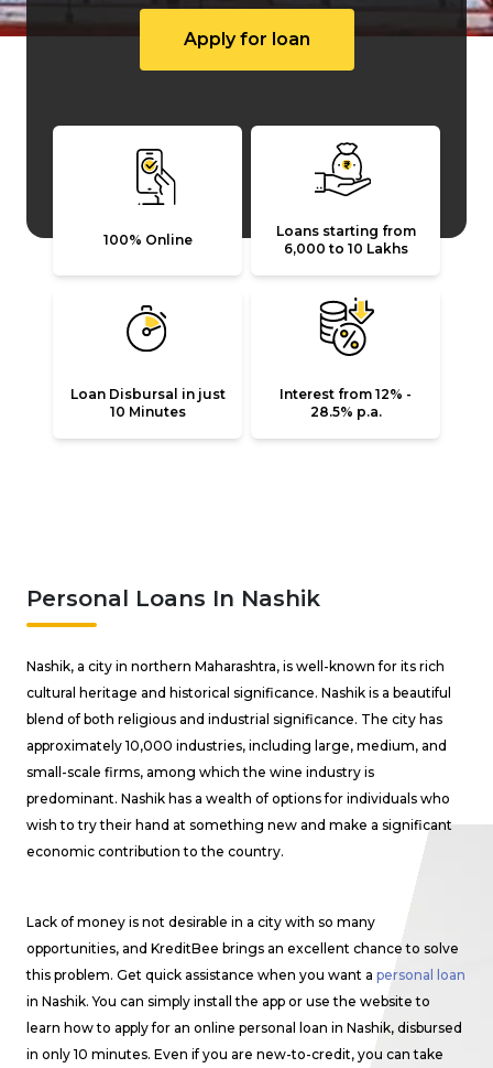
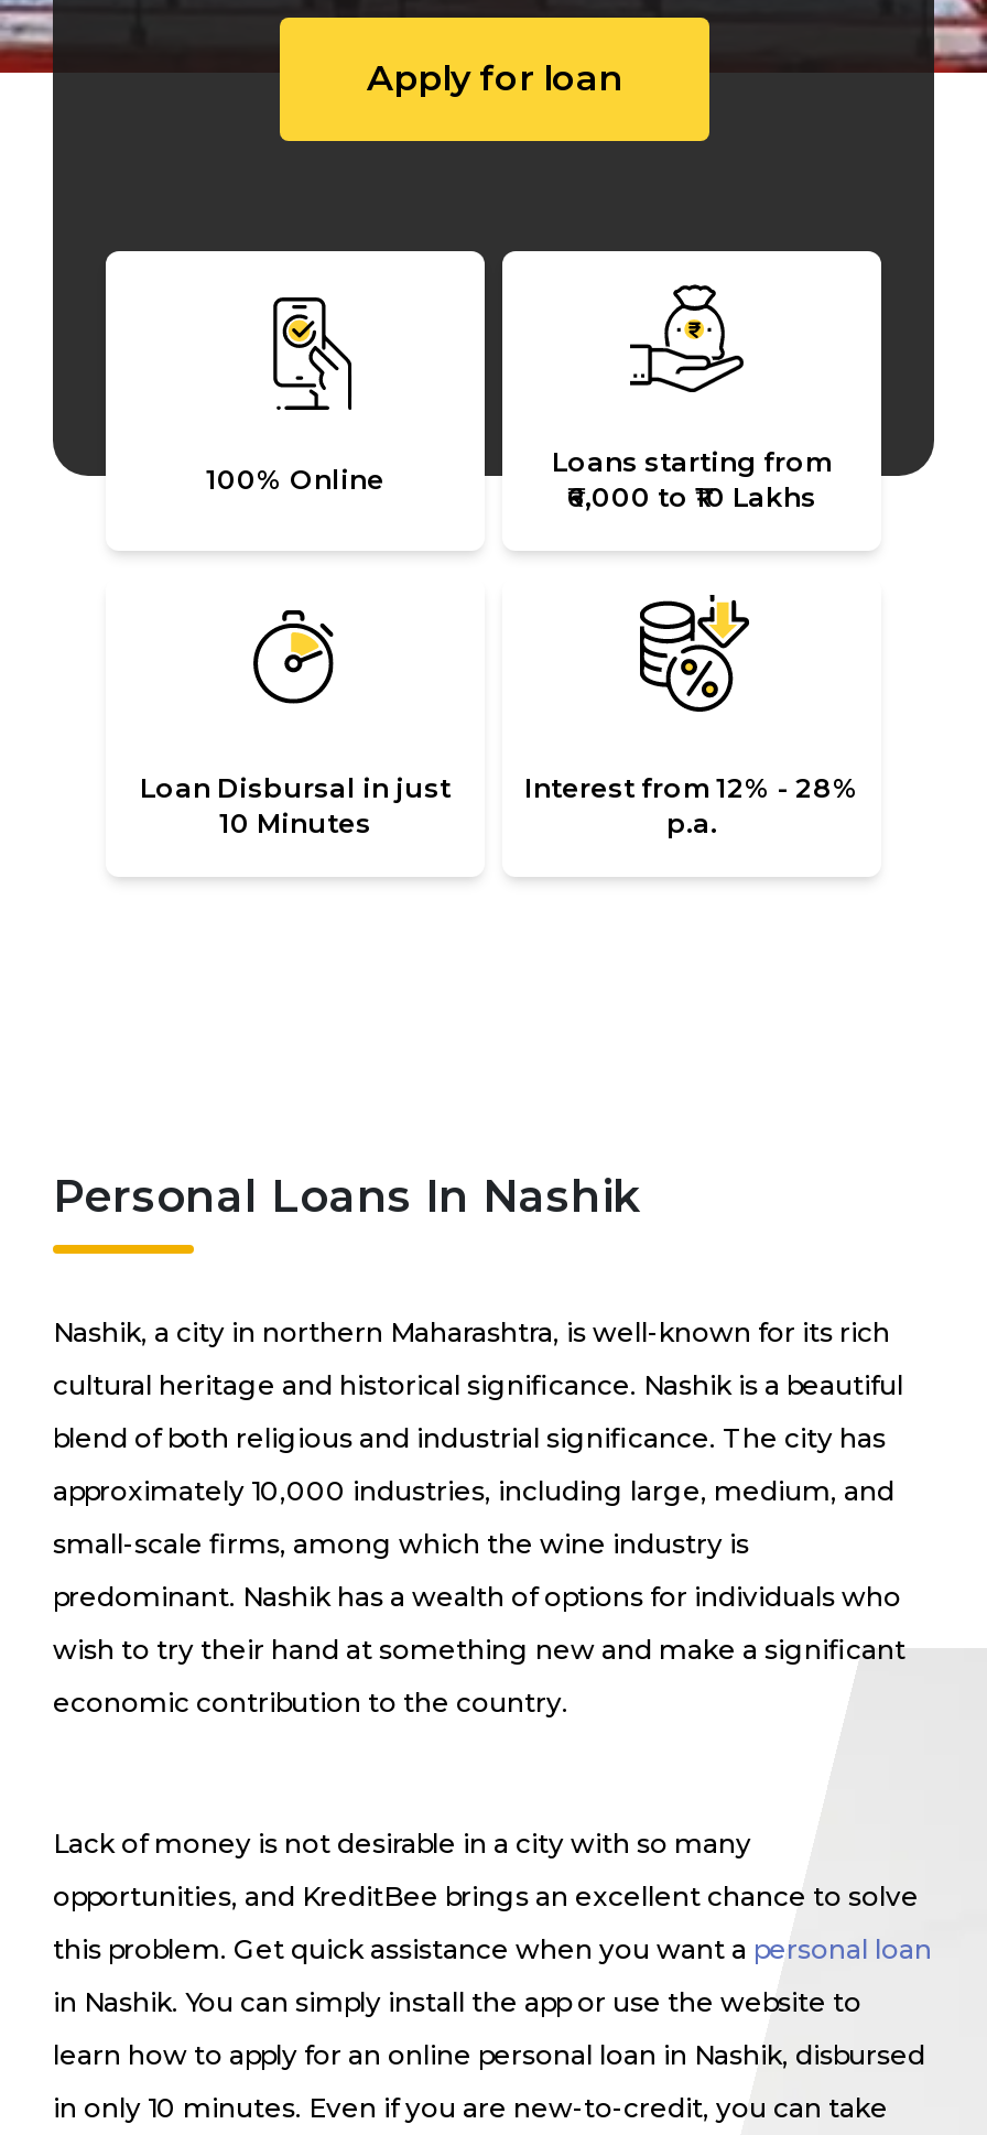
[280,386,412,420] Interest from 12% - | 28.5% p.a. -> [524,771,859,839] Interest from 12% - 28% | p.a.

